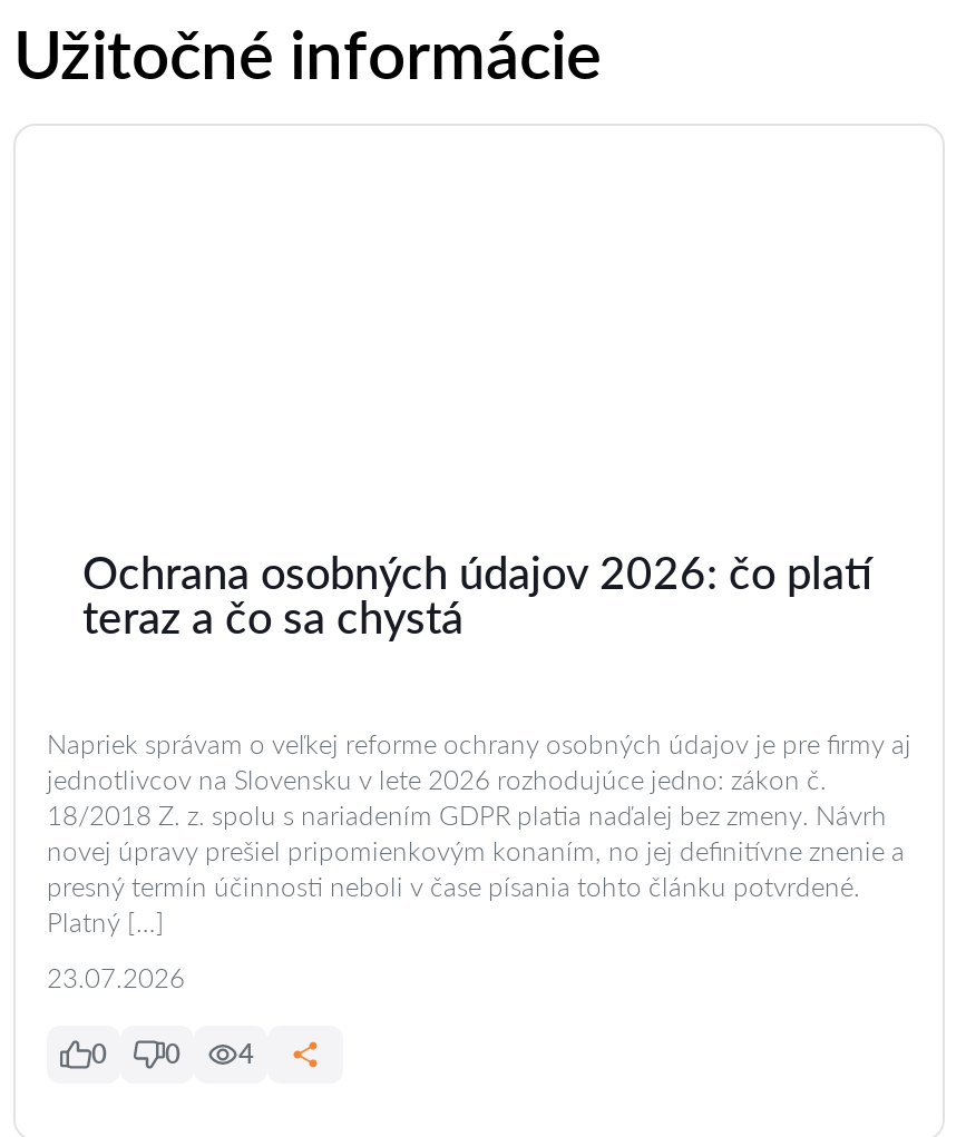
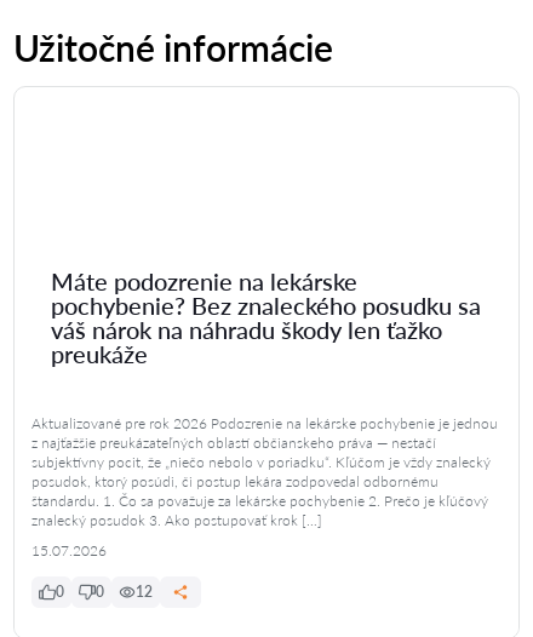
[82,545,871,643] Ochrana osobných údajov 2026: čo platí | teraz a čo sa chystá -> [51,267,481,369] Máte podozrenie na lekárske | pochybenie? Bez znaleckého posudku sa | váš nárok na náhradu škody len ťažko | preukáže
[47,728,911,940] Napriek správam o veľkej reforme ochrany osobných údajov je pre firmy aj | jednotlivcov na Slovensku v lete 2026 rozhodujúce jedno: zákon č. | 18/2018 Z. z. spolu s nariadením GDPR platia naďalej bez zmeny. Návrh | novej úpravy prešiel pripomienkovým konaním, no jej definitívne znenie a | presný termín účinnosti neboli v čase písania tohto článku potvrdené. | Platný […] -> [31,415,498,530] Aktualizované pre rok 2026 Podozrenie na lekárske pochybenie je jednou | z najťažšie preukázateľných oblastí občianskeho práva — nestačí | subjektívny pocit, že „niečo nebolo v poriadku“. Kľúčom je vždy znalecký | posudok, ktorý posúdi, či postup lekára zodpovedal odbornému | štandardu. 1. Čo sa považuje za lekárske pochybenie 2. Prečo je kľúčový | znalecký posudok 3. Ako postupovať krok […]
[47,962,185,995] 23.07.2026 -> [31,542,107,560] 15.07.2026
[238,1038,254,1071] 4 -> [136,583,153,601] 12

